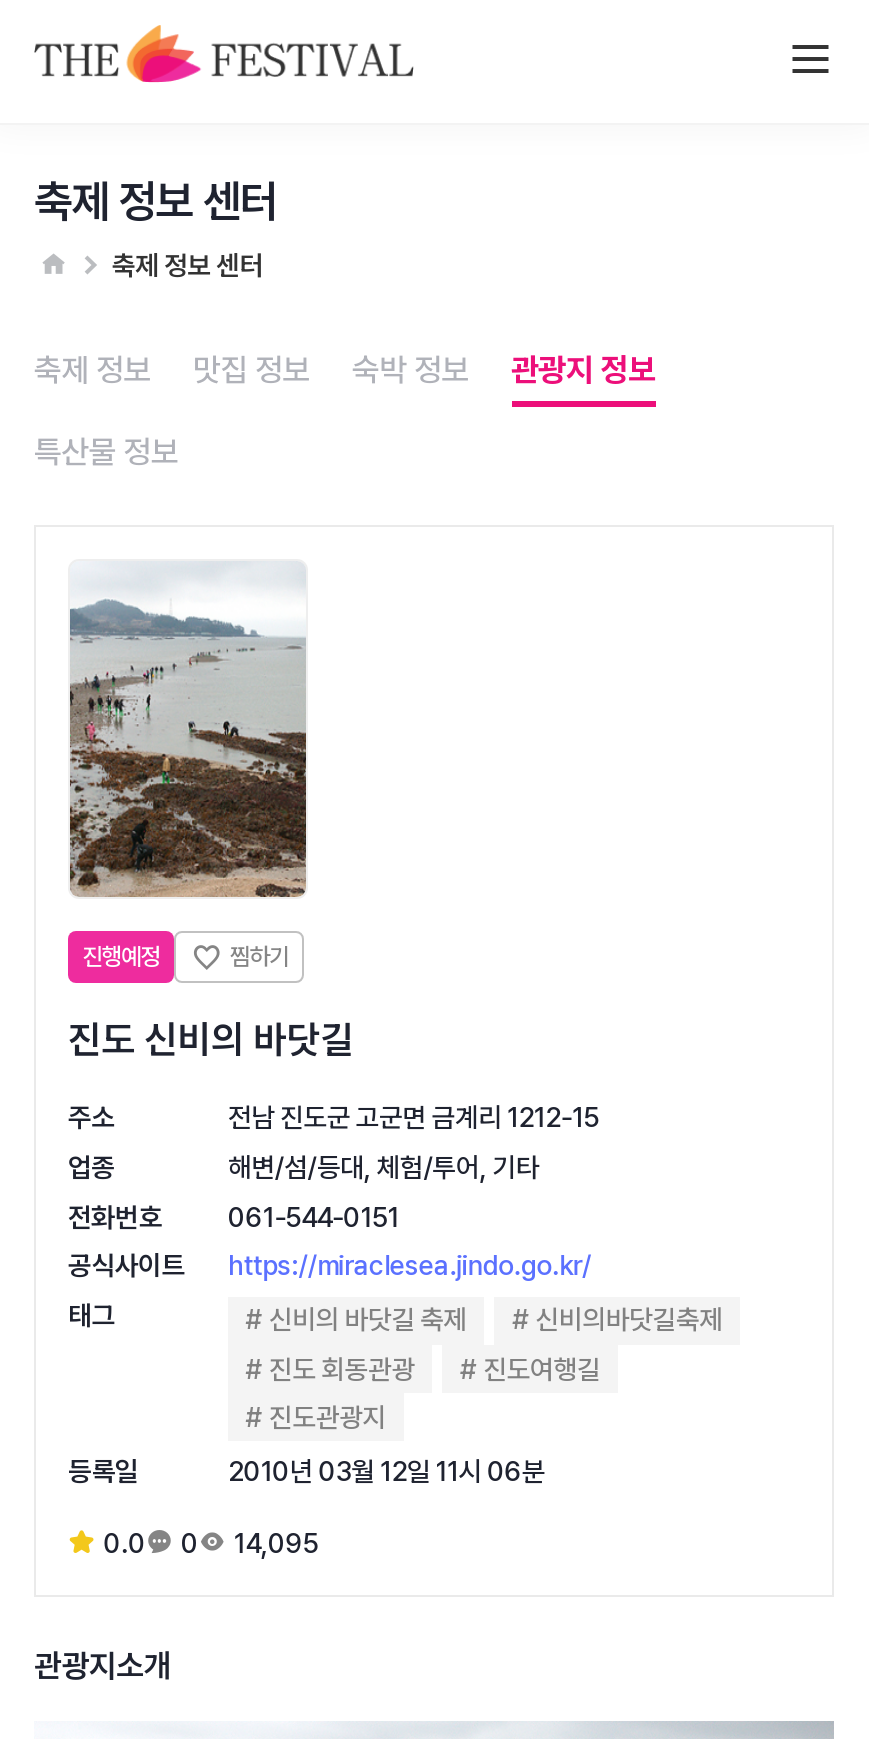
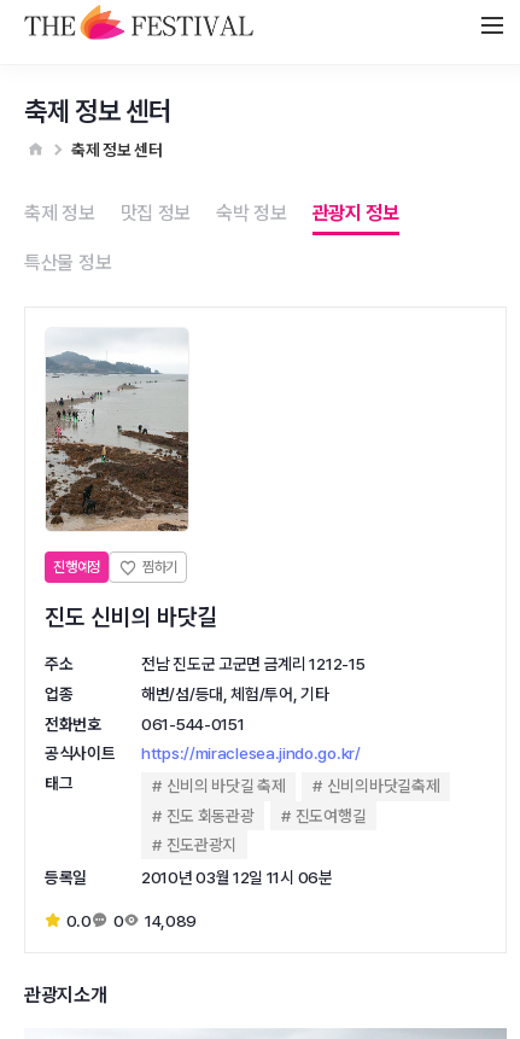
[103,1527,318,1559] 0.0 0 14,095 -> [66,911,197,930] 0.0 0 14,089

